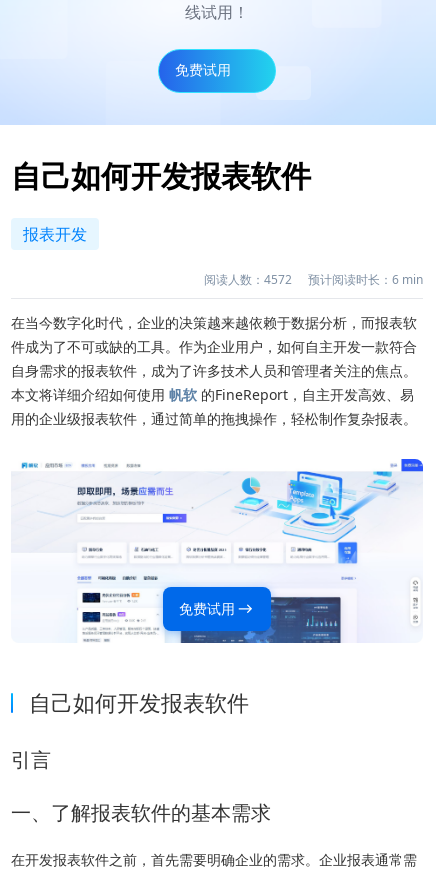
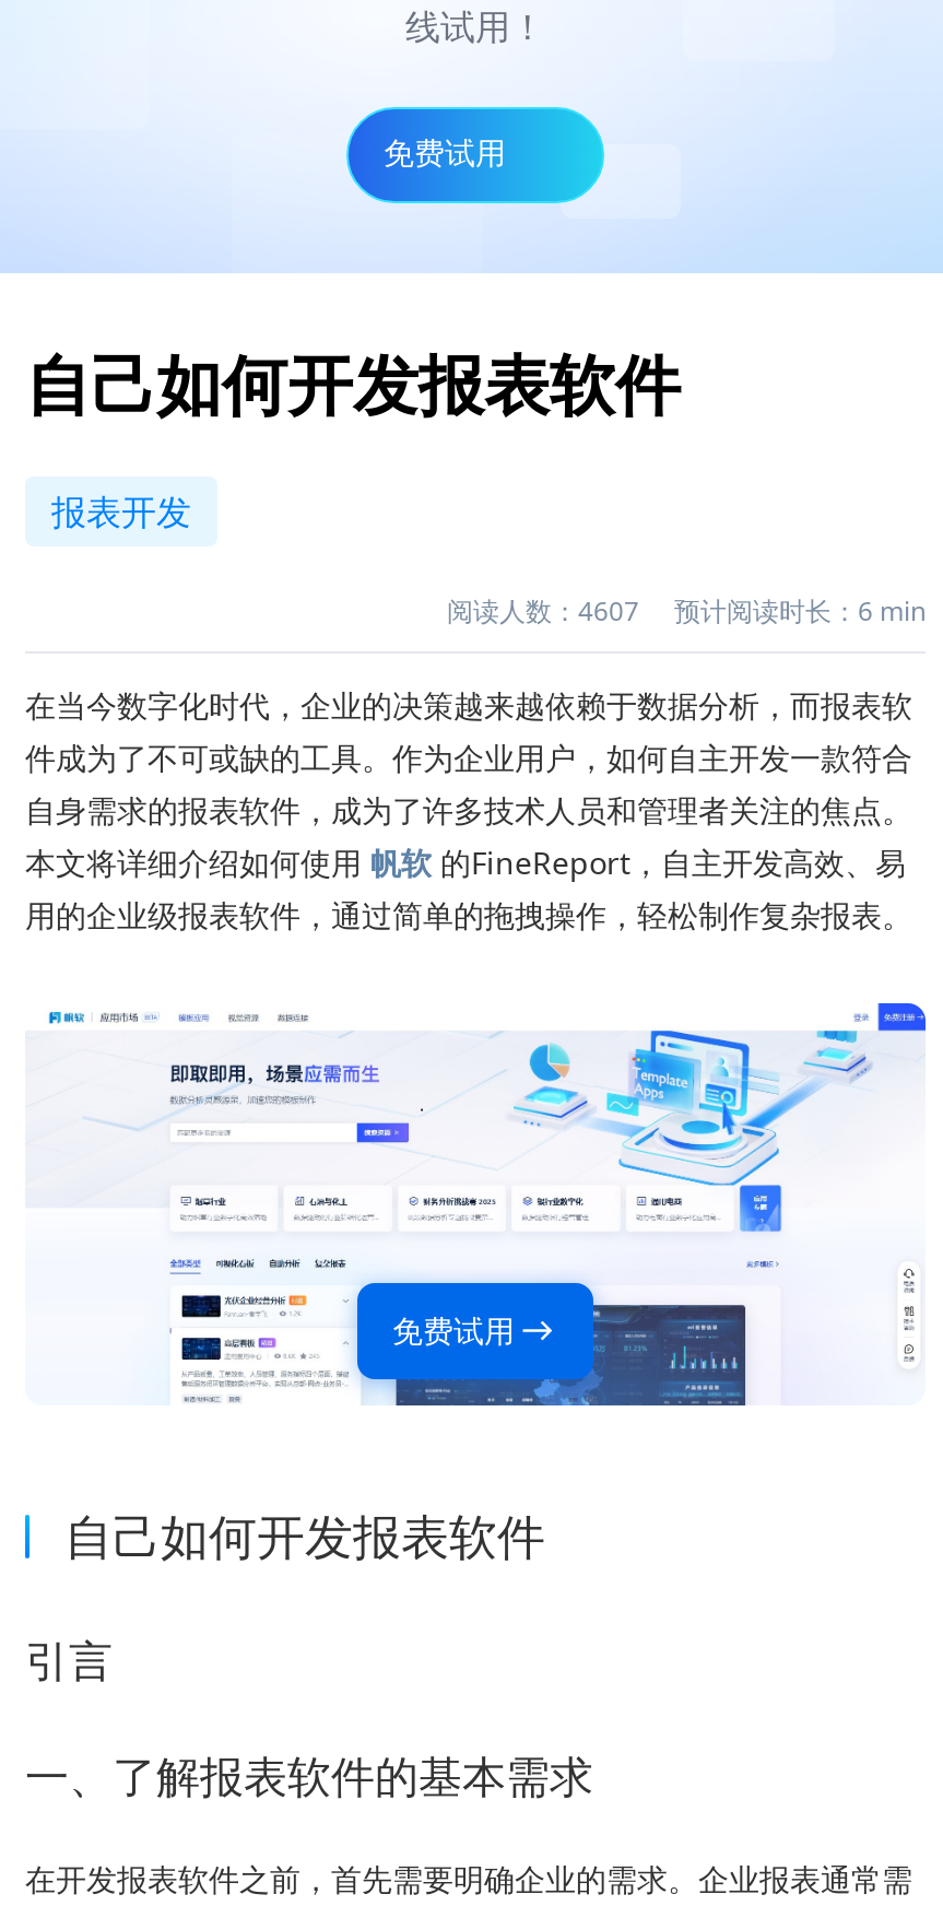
[204,271,423,288] 阅读人数：4572 预计阅读时长：6 min -> [447,592,926,630] 阅读人数：4607 预计阅读时长：6 min

